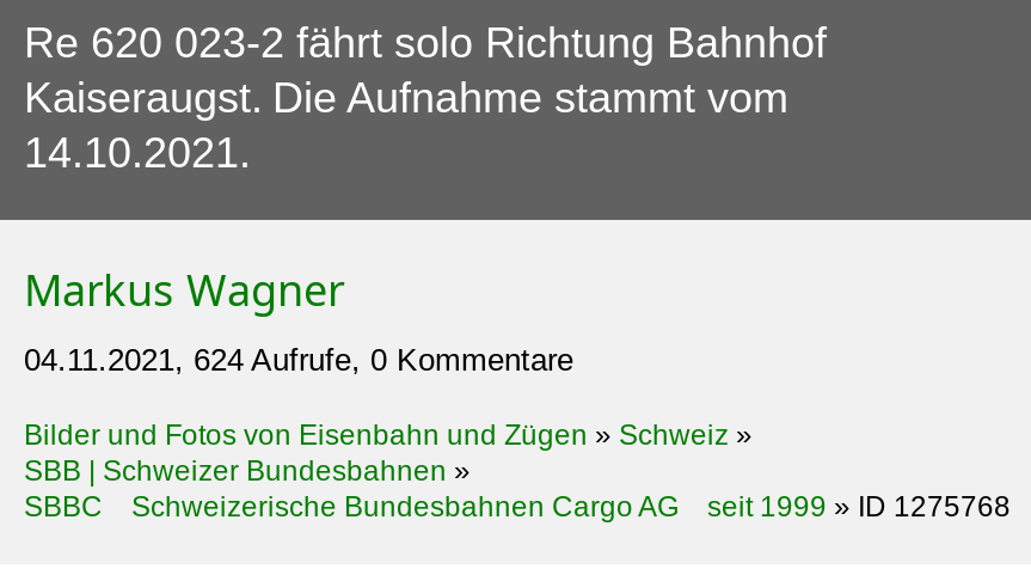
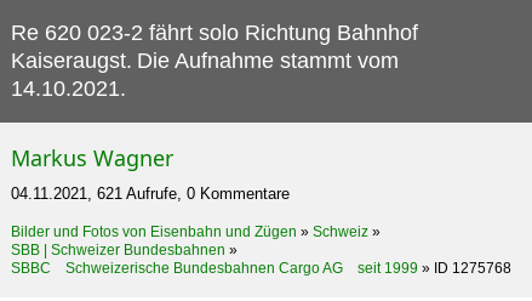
[24,343,573,379] 04.11.2021, 624 Aufrufe, 0 Kommentare -> [11,184,290,203] 04.11.2021, 621 Aufrufe, 0 Kommentare

